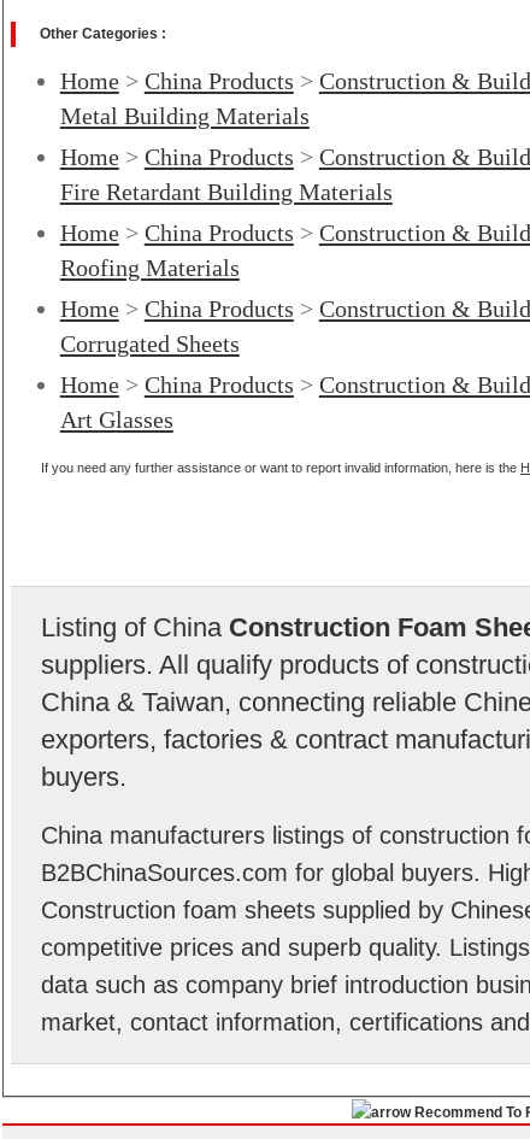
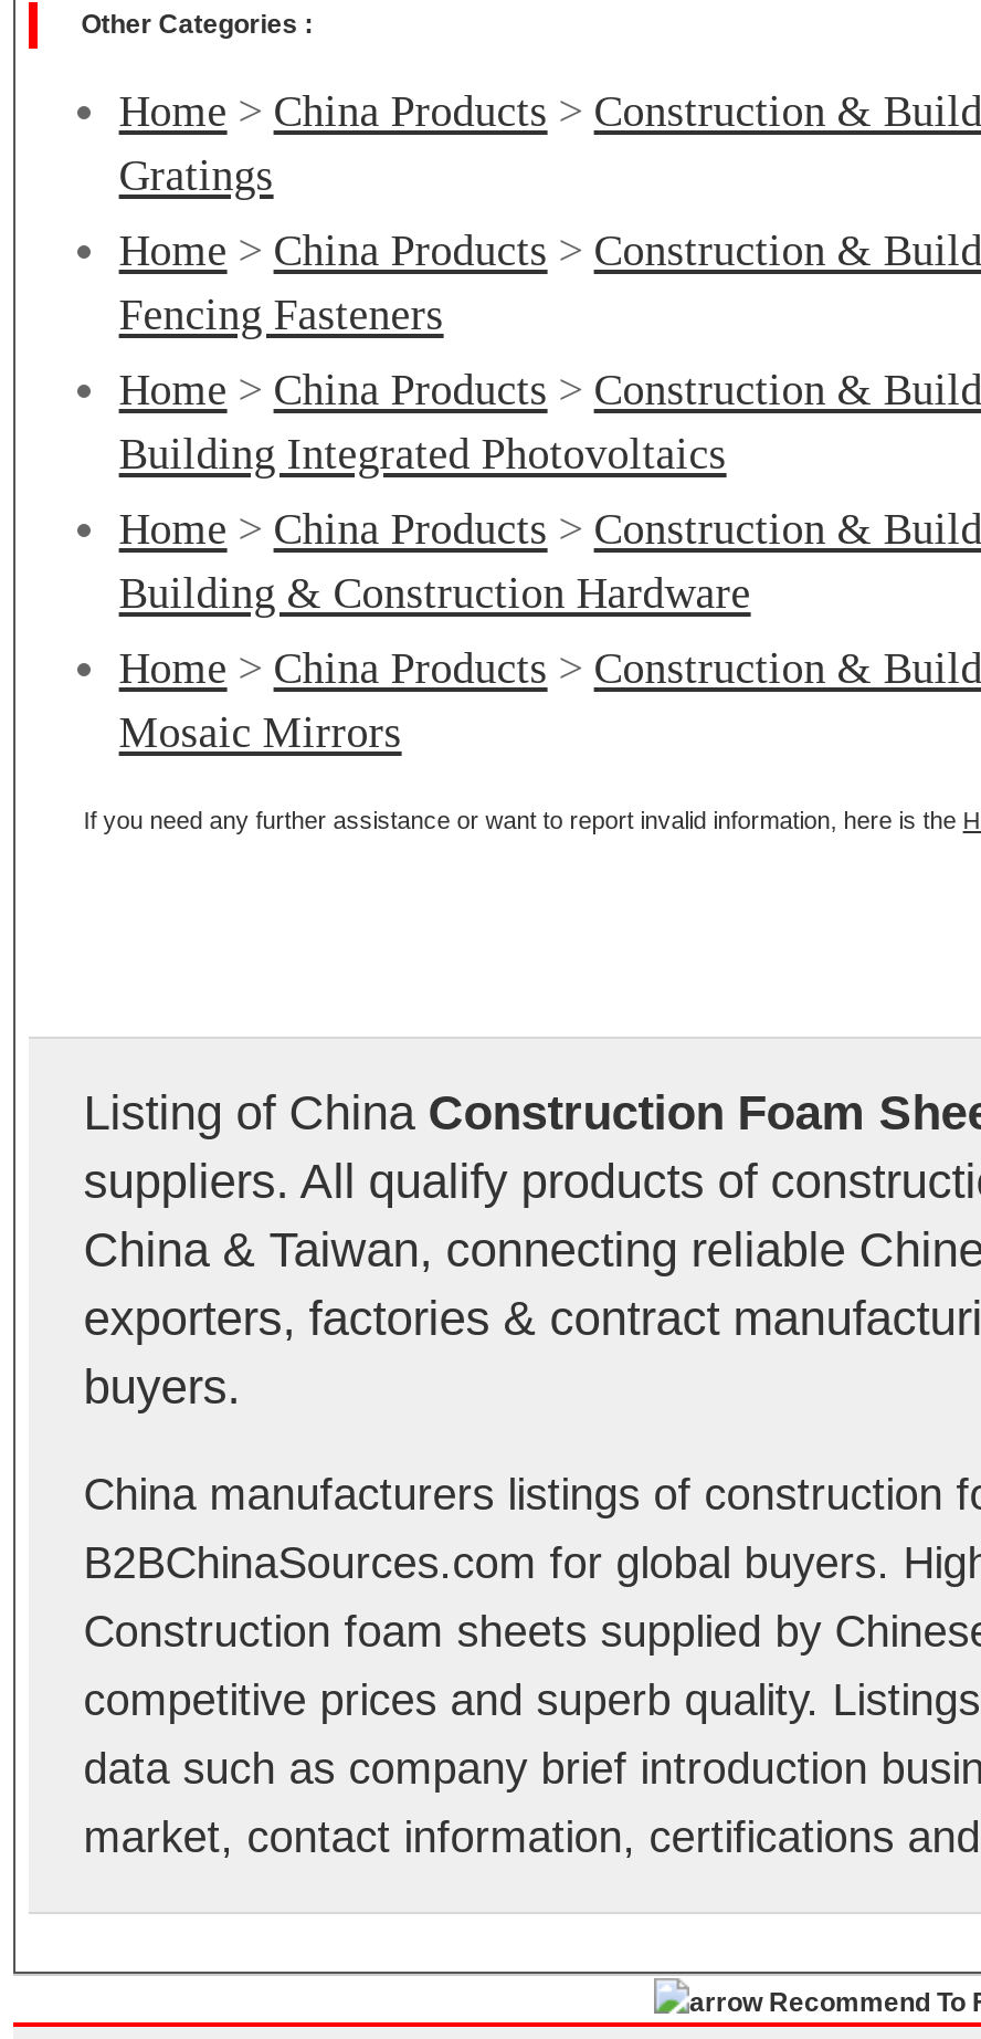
[60,102,309,129] Metal Building Materials -> [119,150,274,199] Gratings
[60,178,392,205] Fire Retardant Building Materials -> [119,290,444,338] Fencing Fasteners
[60,254,239,281] Roofing Materials -> [119,429,726,477] Building Integrated Photovoltaics
[60,330,239,357] Corrugated Sheets -> [119,568,751,617] Building & Construction Hardware
[60,406,173,433] Art Glasses -> [119,707,402,756] Mosaic Mirrors

